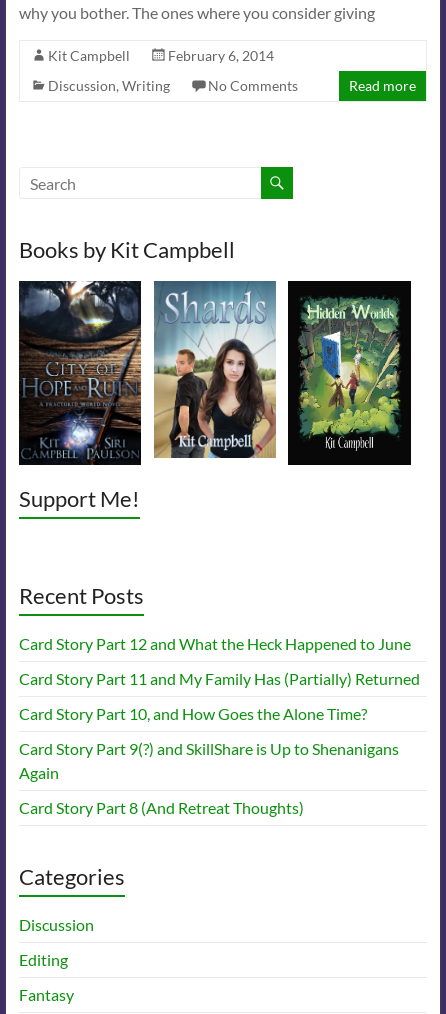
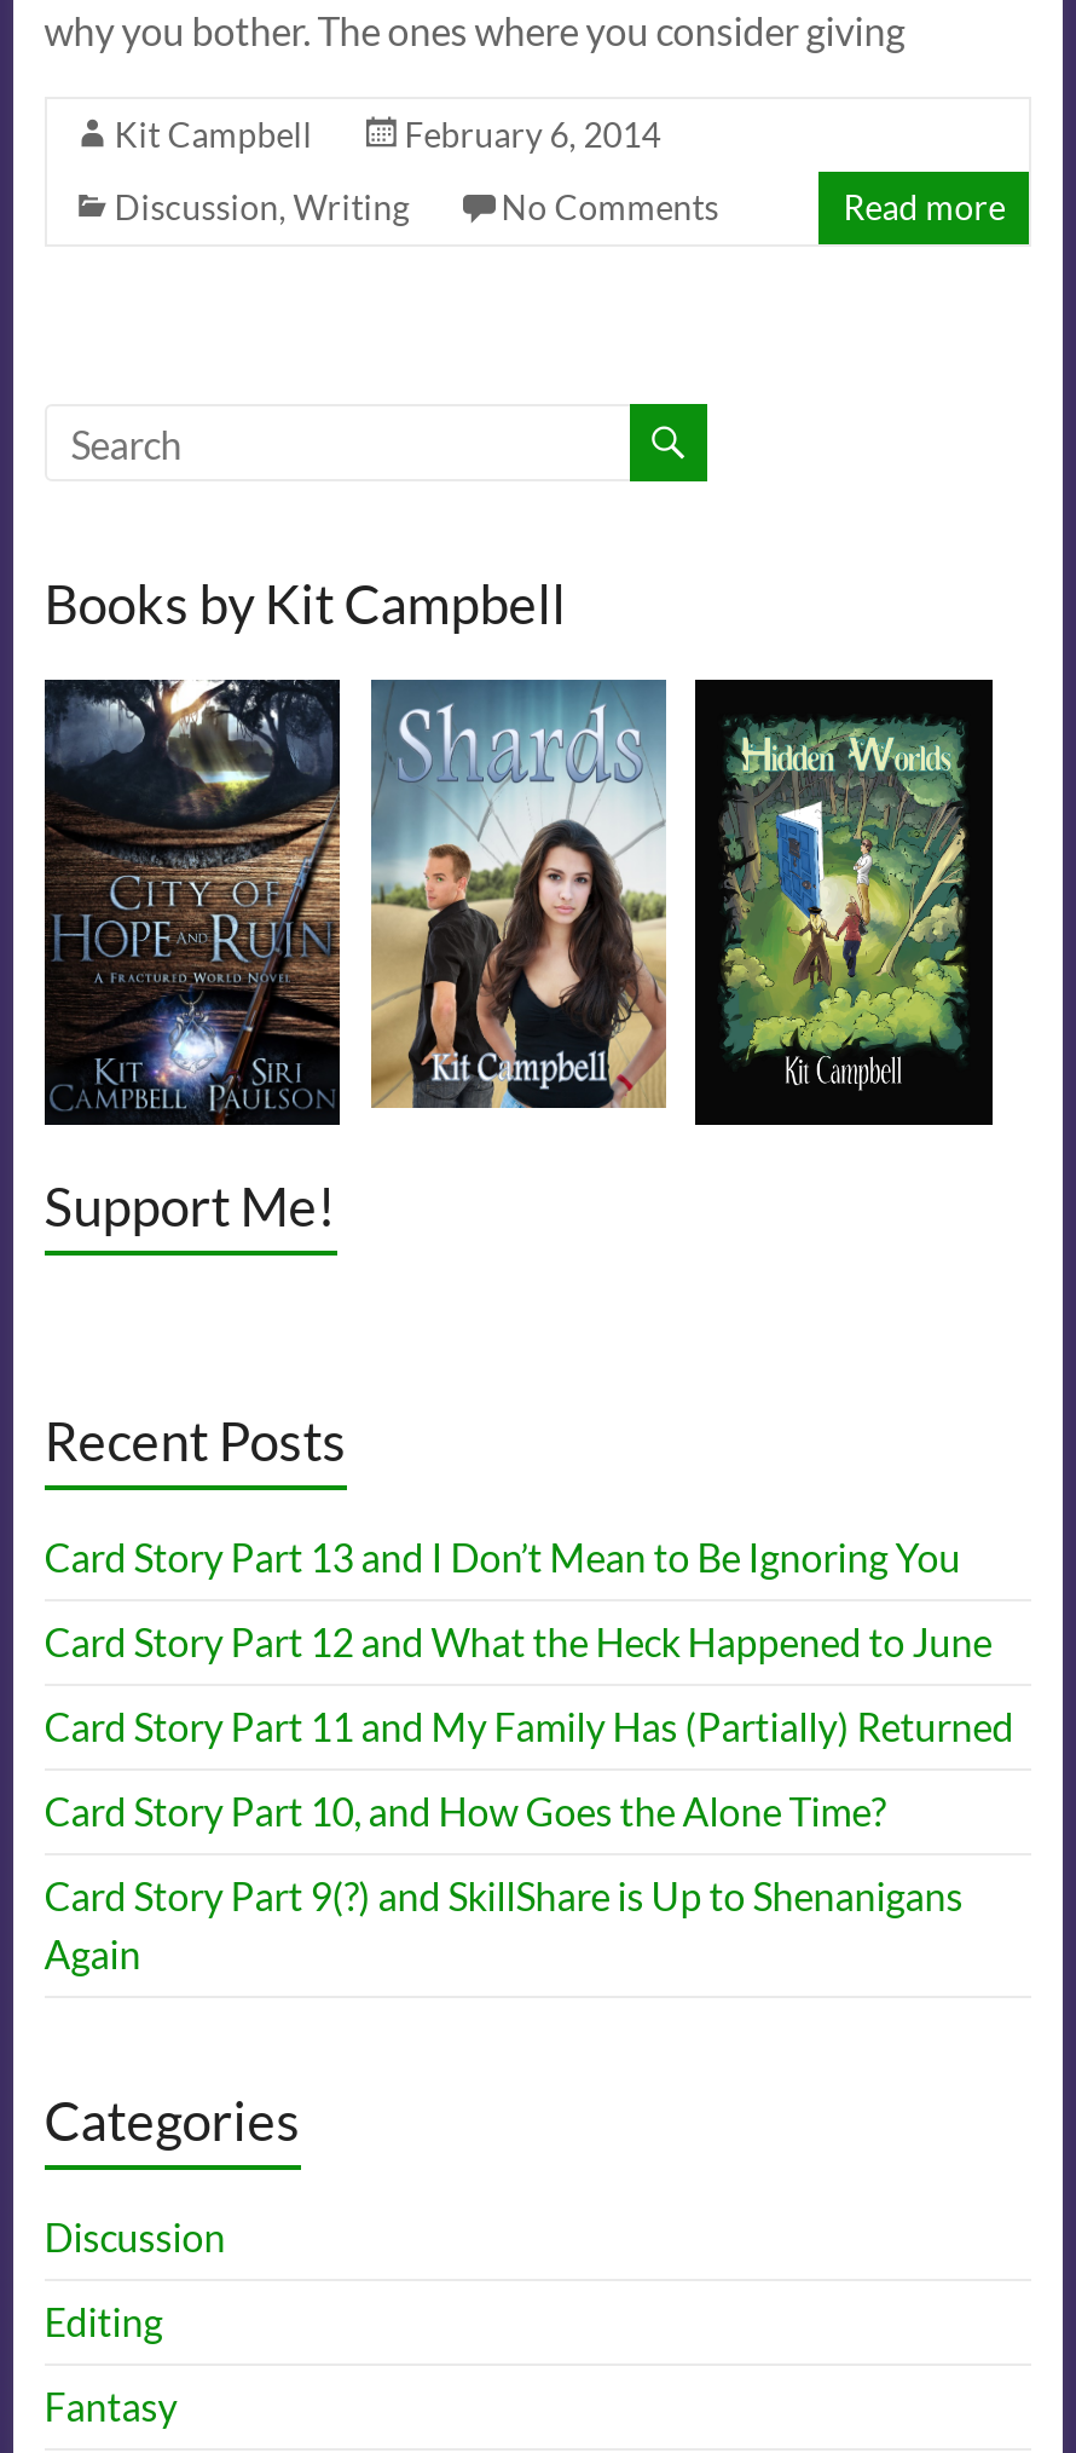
none -> [44,1534,961,1580] Card Story Part 13 and I Don’t Mean to Be Ignoring You
moved [19,634,420,782] -> [44,1618,1014,1976]: Card Story Part 12 and What the Heck Happened to June | Card Story Part 11 and My Family Has (Partially) Returned | Card Story Part 10, and How Goes the Alone Time? | Card Story Part 9(?) and SkillShare is Up to Shenanigans | Again
[19,798,304,817] Card Story Part 8 (And Retreat Thoughts) -> none

